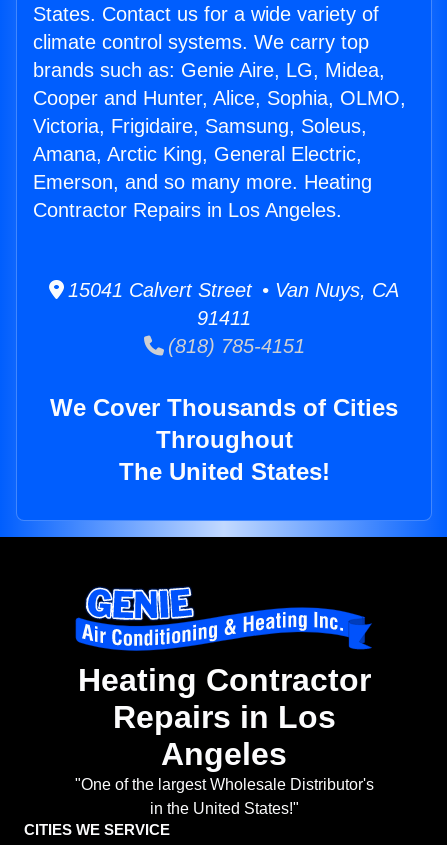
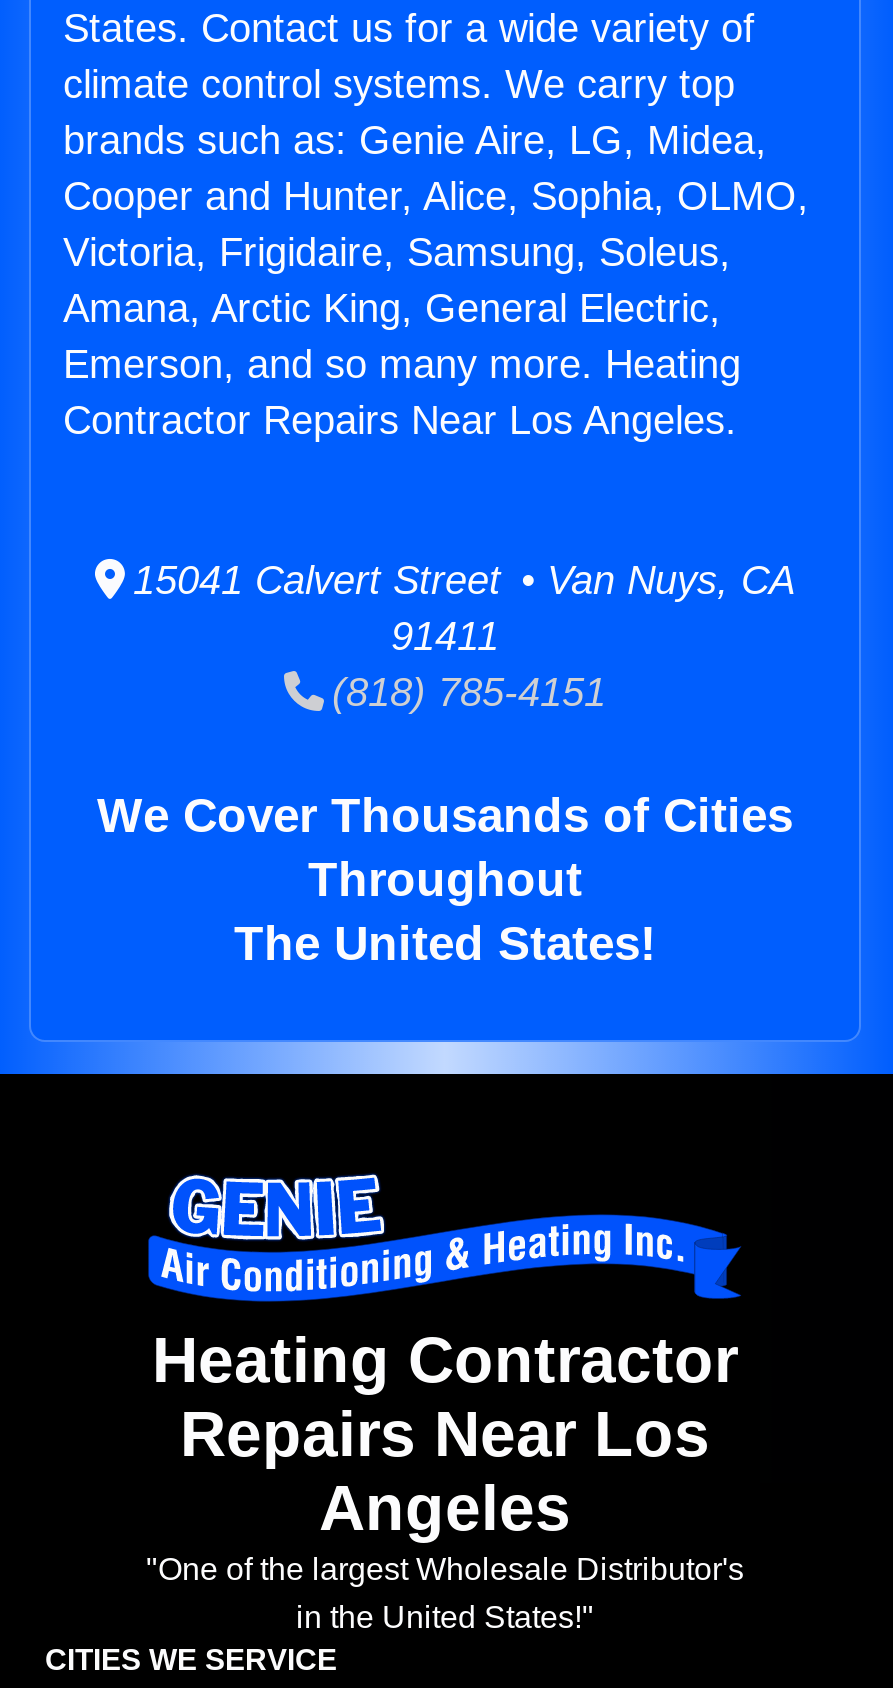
[33,199,342,221] Contractor Repairs in Los Angeles. -> [63,398,737,442] Contractor Repairs Near Los Angeles.
[112,699,335,735] Repairs in Los -> [180,1399,710,1471] Repairs Near Los

